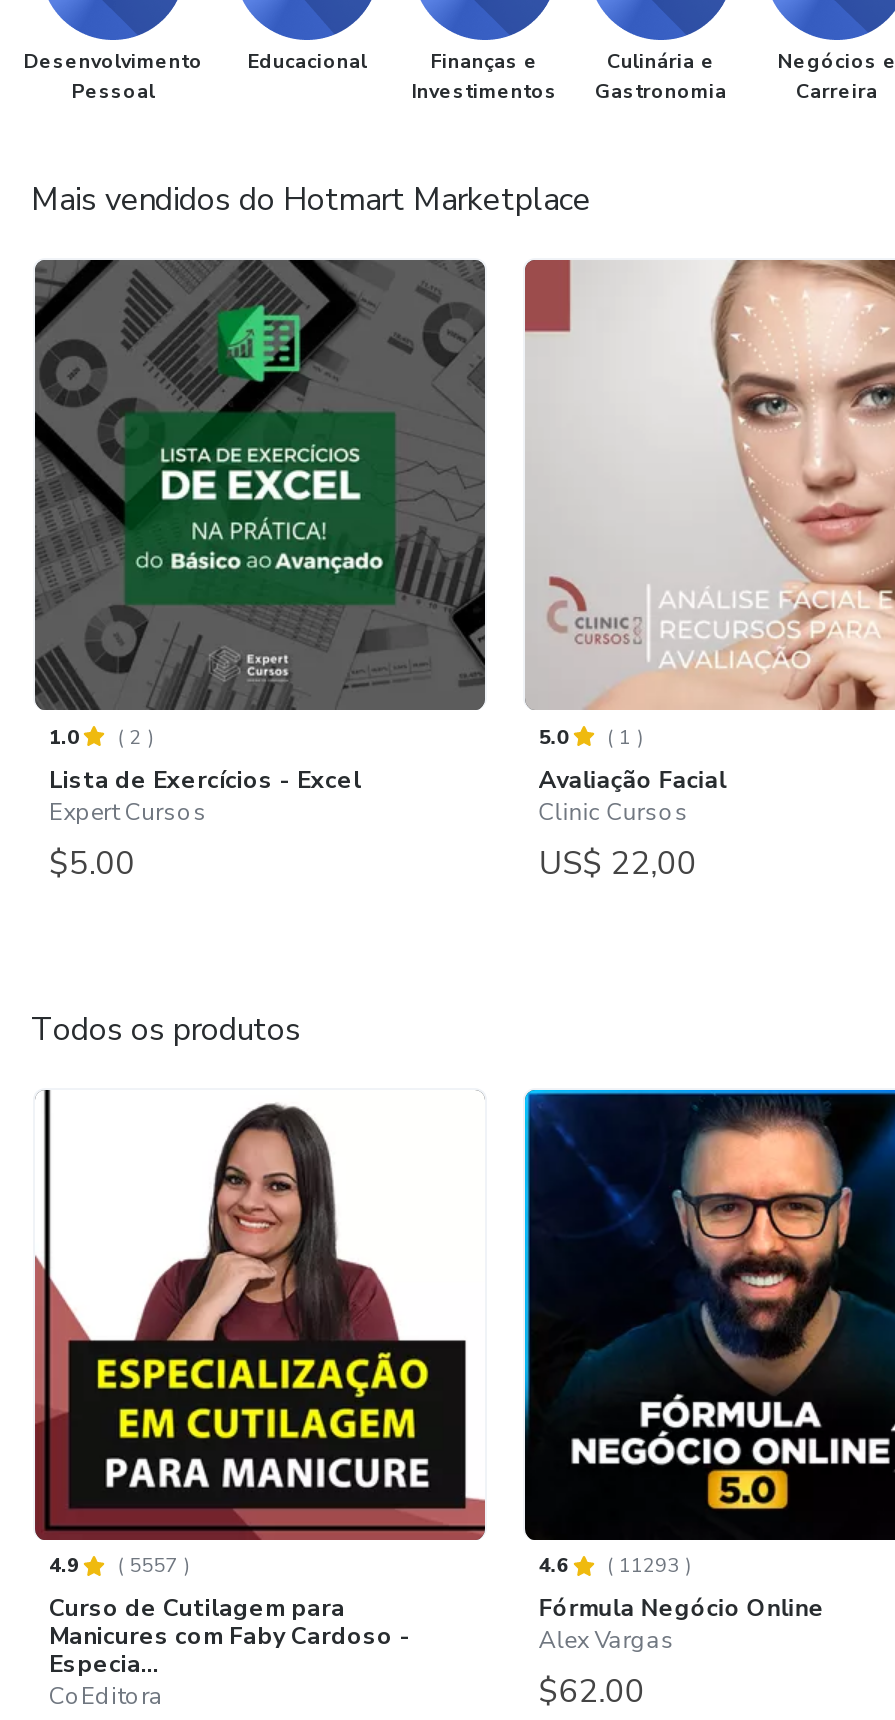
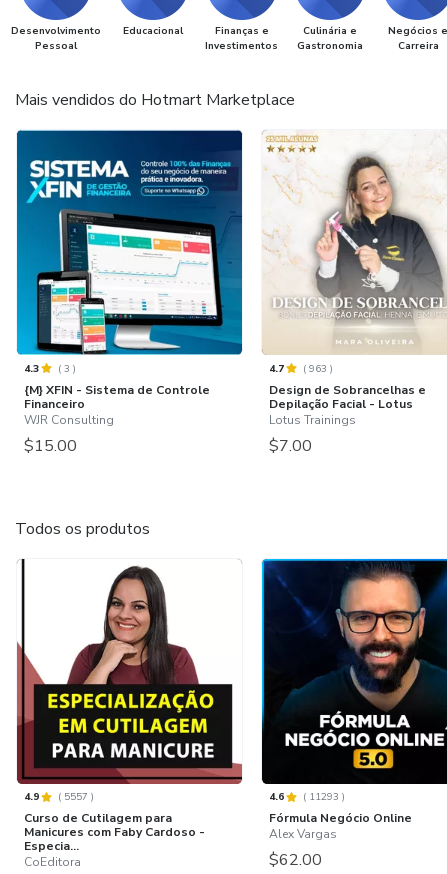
[33,258,487,886] [image] | 1.0 | (2) | Lista de Exercícios - Excel | Expert Cursos | $5.00 -> [16,129,243,457] [image] | 4.3 | (3) | {M} XFIN - Sistema de Controle | Financeiro | WJR Consulting | $15.00
[523,258,889,886] [image] | 5.0 | (1) | Avaliação Facial | Clinic Cursos | US$ 22,00 -> [262,134,444,457] [image] | 4.7 | (963) | Design de Sobrancelhas e | Depilação Facial - Lotus | Lotus Trainings | $7.00

